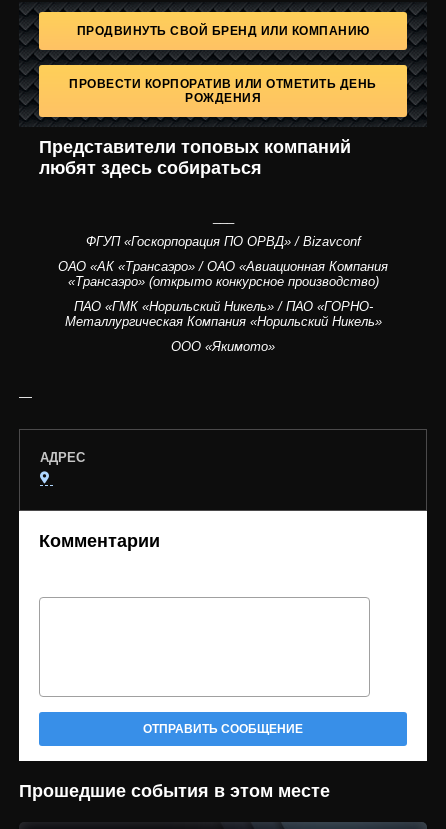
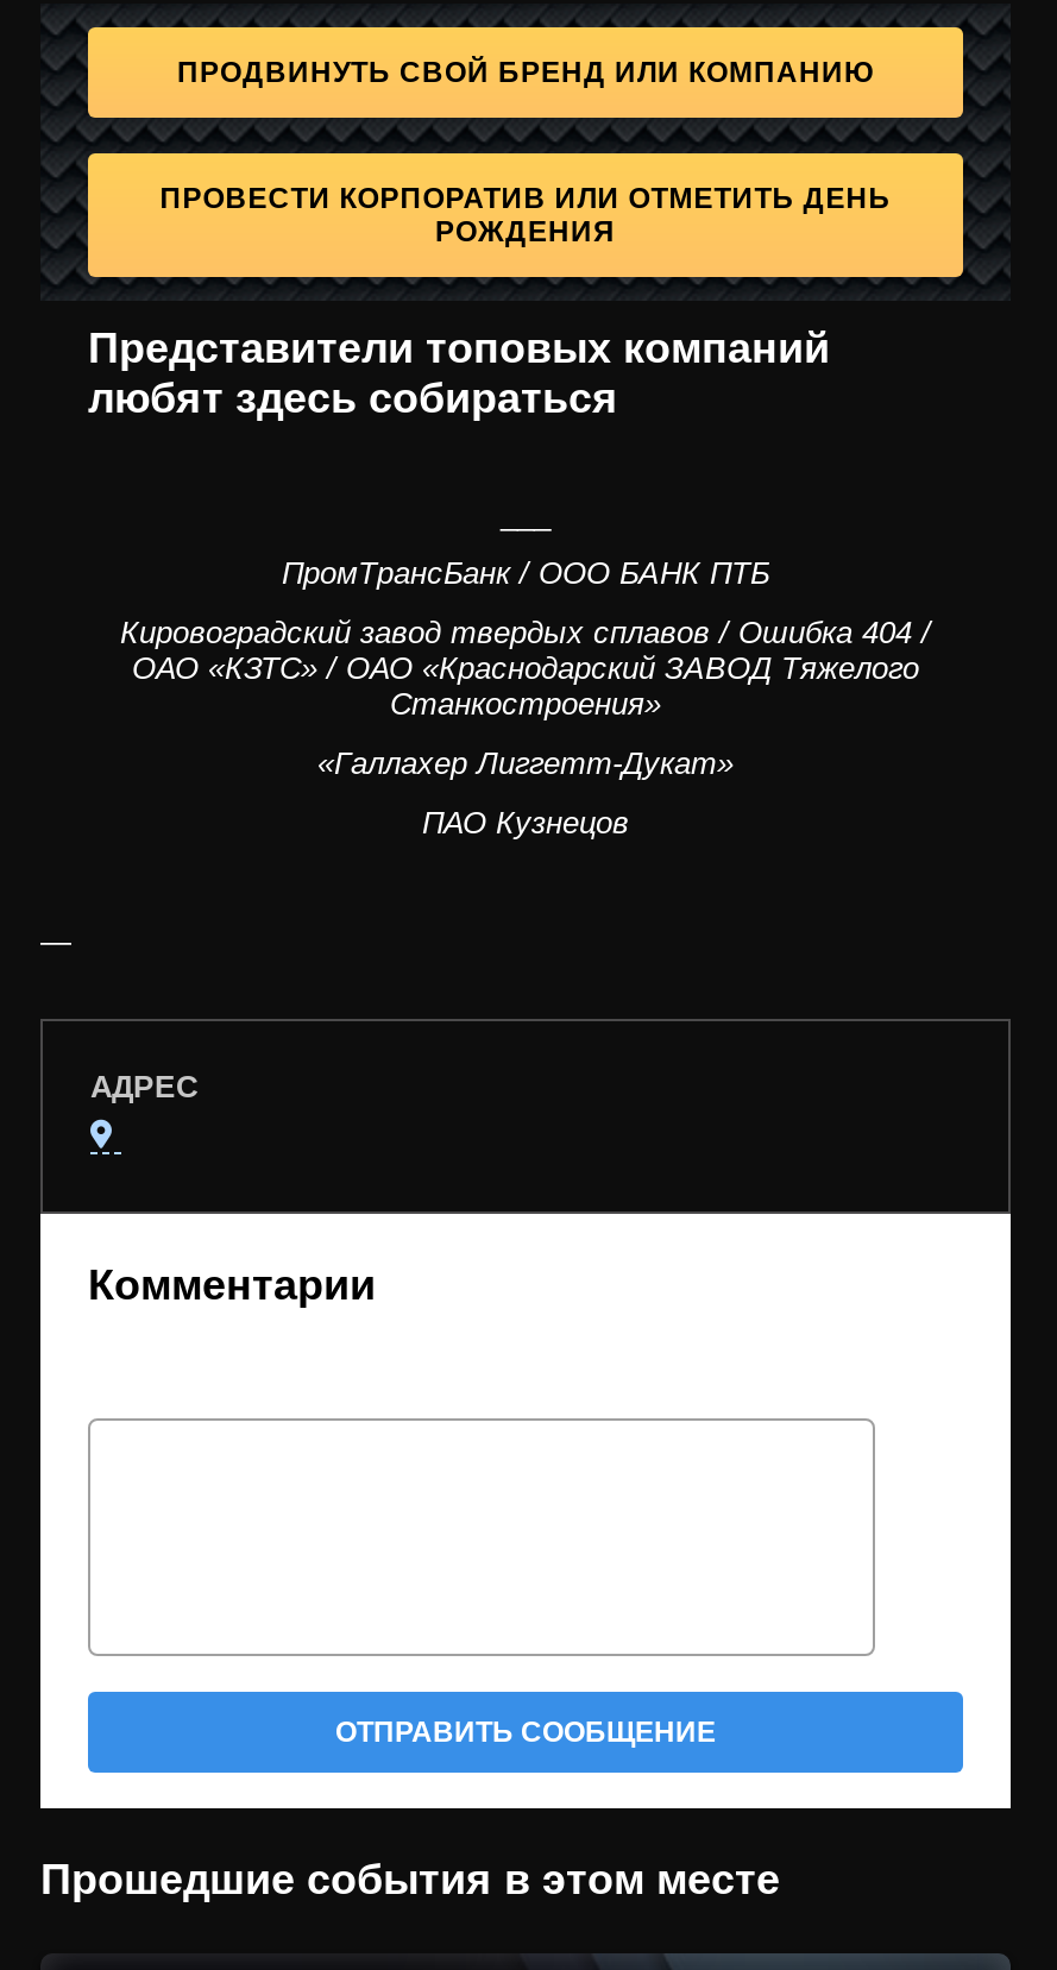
[85,234,360,249] ФГУП «Госкорпорация ПО ОРВД» / Bizavconf -> [282,555,769,591] ПромТрансБанк / ООО БАНК ПТБ
[58,259,388,289] ОАО «АК «Трансаэро» / ОАО «Авиационная Компания | «Трансаэро» (открыто конкурсное производство) -> [120,615,931,722] Кировоградский завод твердых сплавов / Ошибка 404 / | ОАО «КЗТС» / ОАО «Краснодарский ЗАВОД Тяжелого | Станкостроения»
[64,299,381,329] ПАО «ГМК «Норильский Никель» / ПАО «ГОРНО- | Металлургическая Компания «Норильский Никель» -> [317,745,734,781] «Галлахер Лиггетт-Дукат»
[171,339,275,354] ООО «Якимото» -> [422,805,629,841] ПАО Кузнецов

